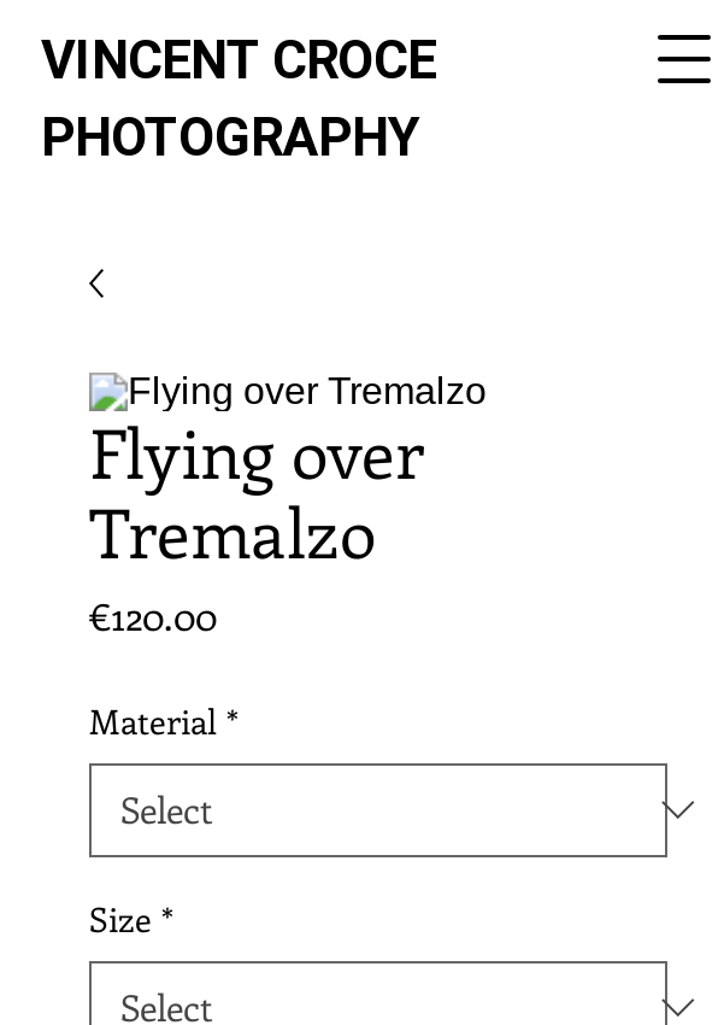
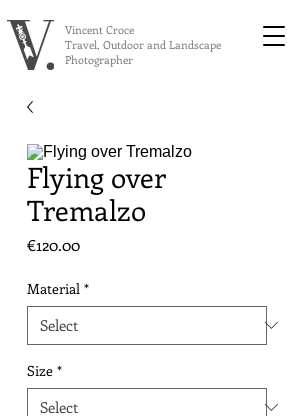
[41,23,436,177] VINCENT CROCE | PHOTOGRAPHY -> [65,22,221,67] Vincent Croce | Travel, Outdoor and Landscape | Photographer

